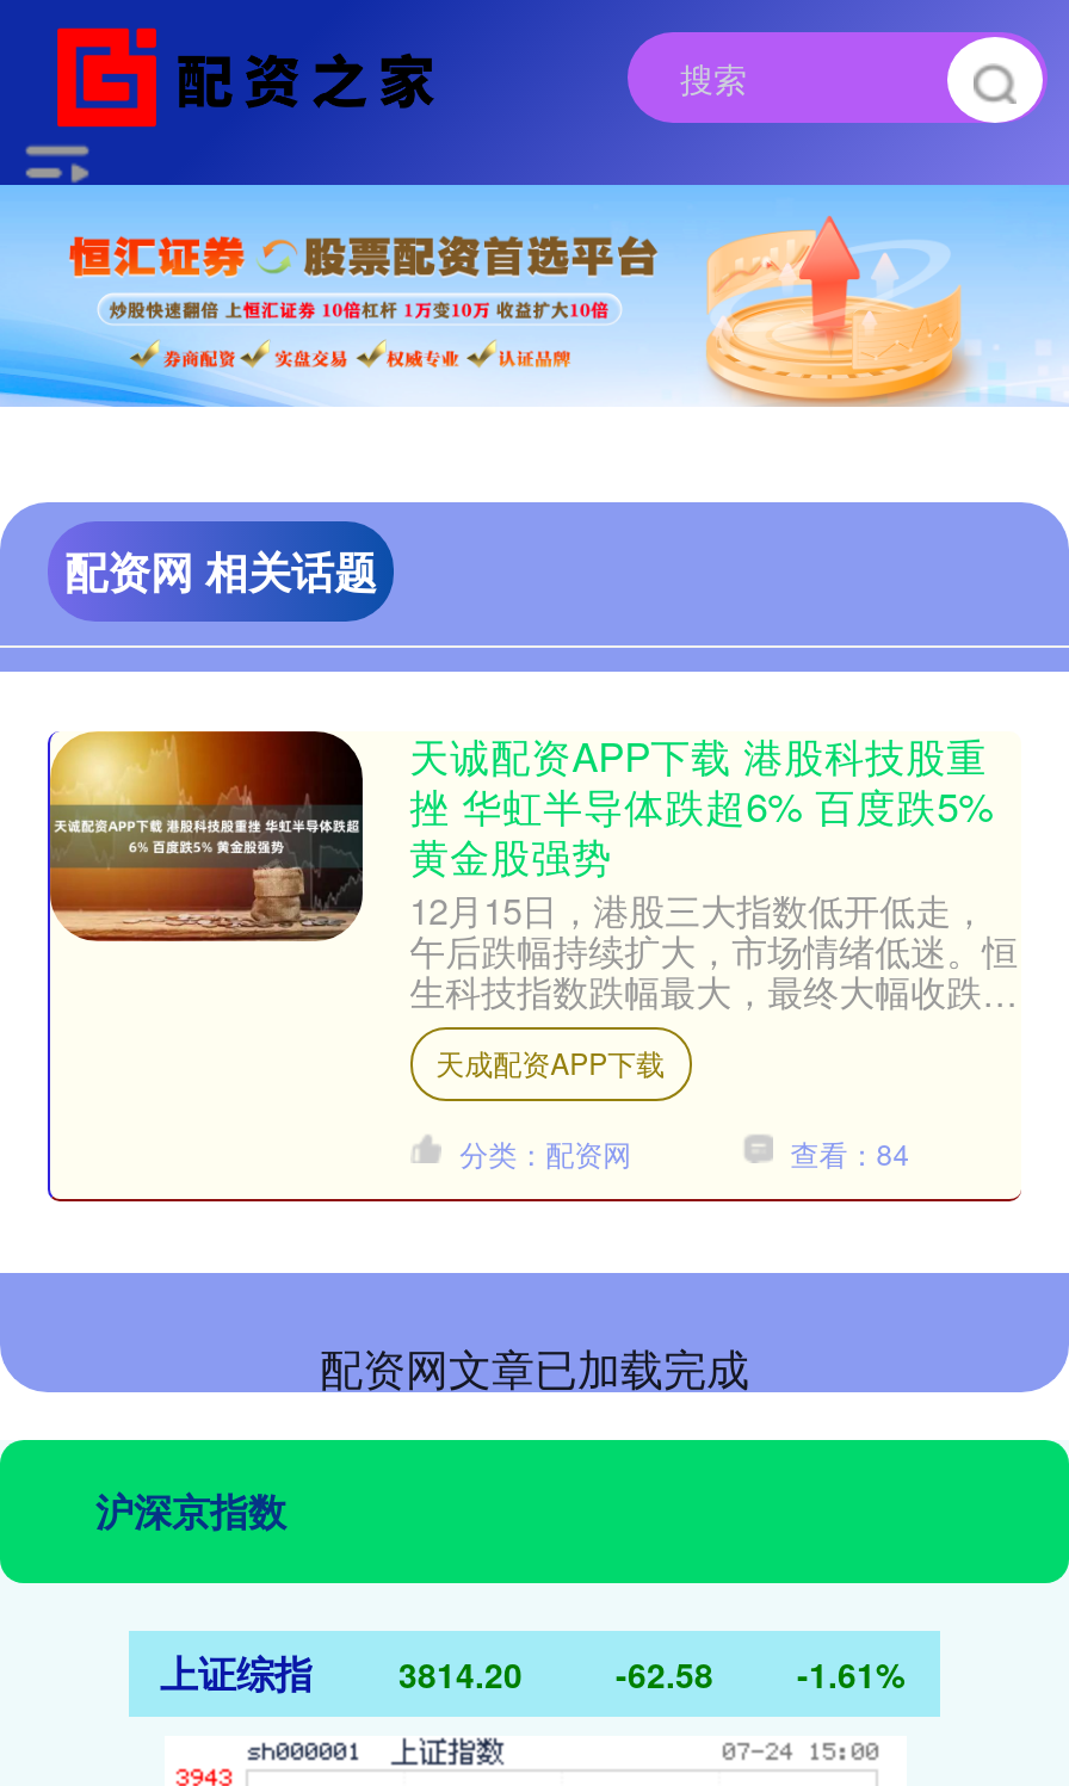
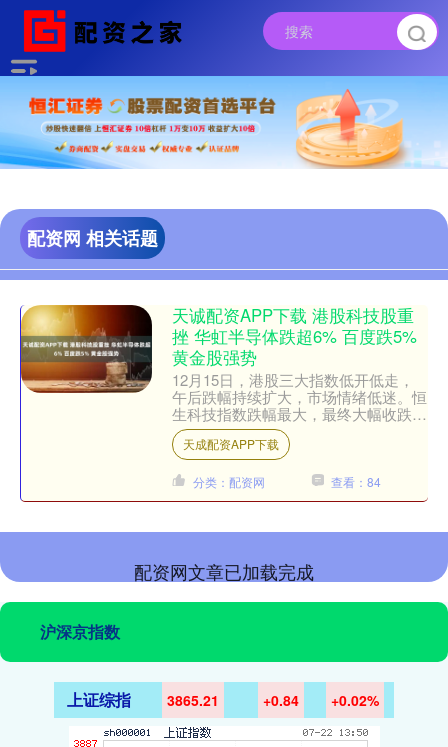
[398,1651,523,1698] 3814.20 -> [167,690,219,710] 3865.21
[616,1651,713,1698] -62.58 -> [263,690,299,710] +0.84
[797,1651,904,1698] -1.61% -> [331,690,379,710] +0.02%

